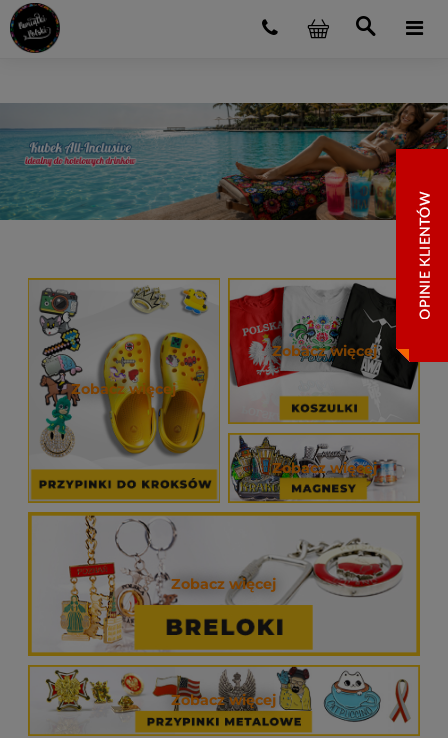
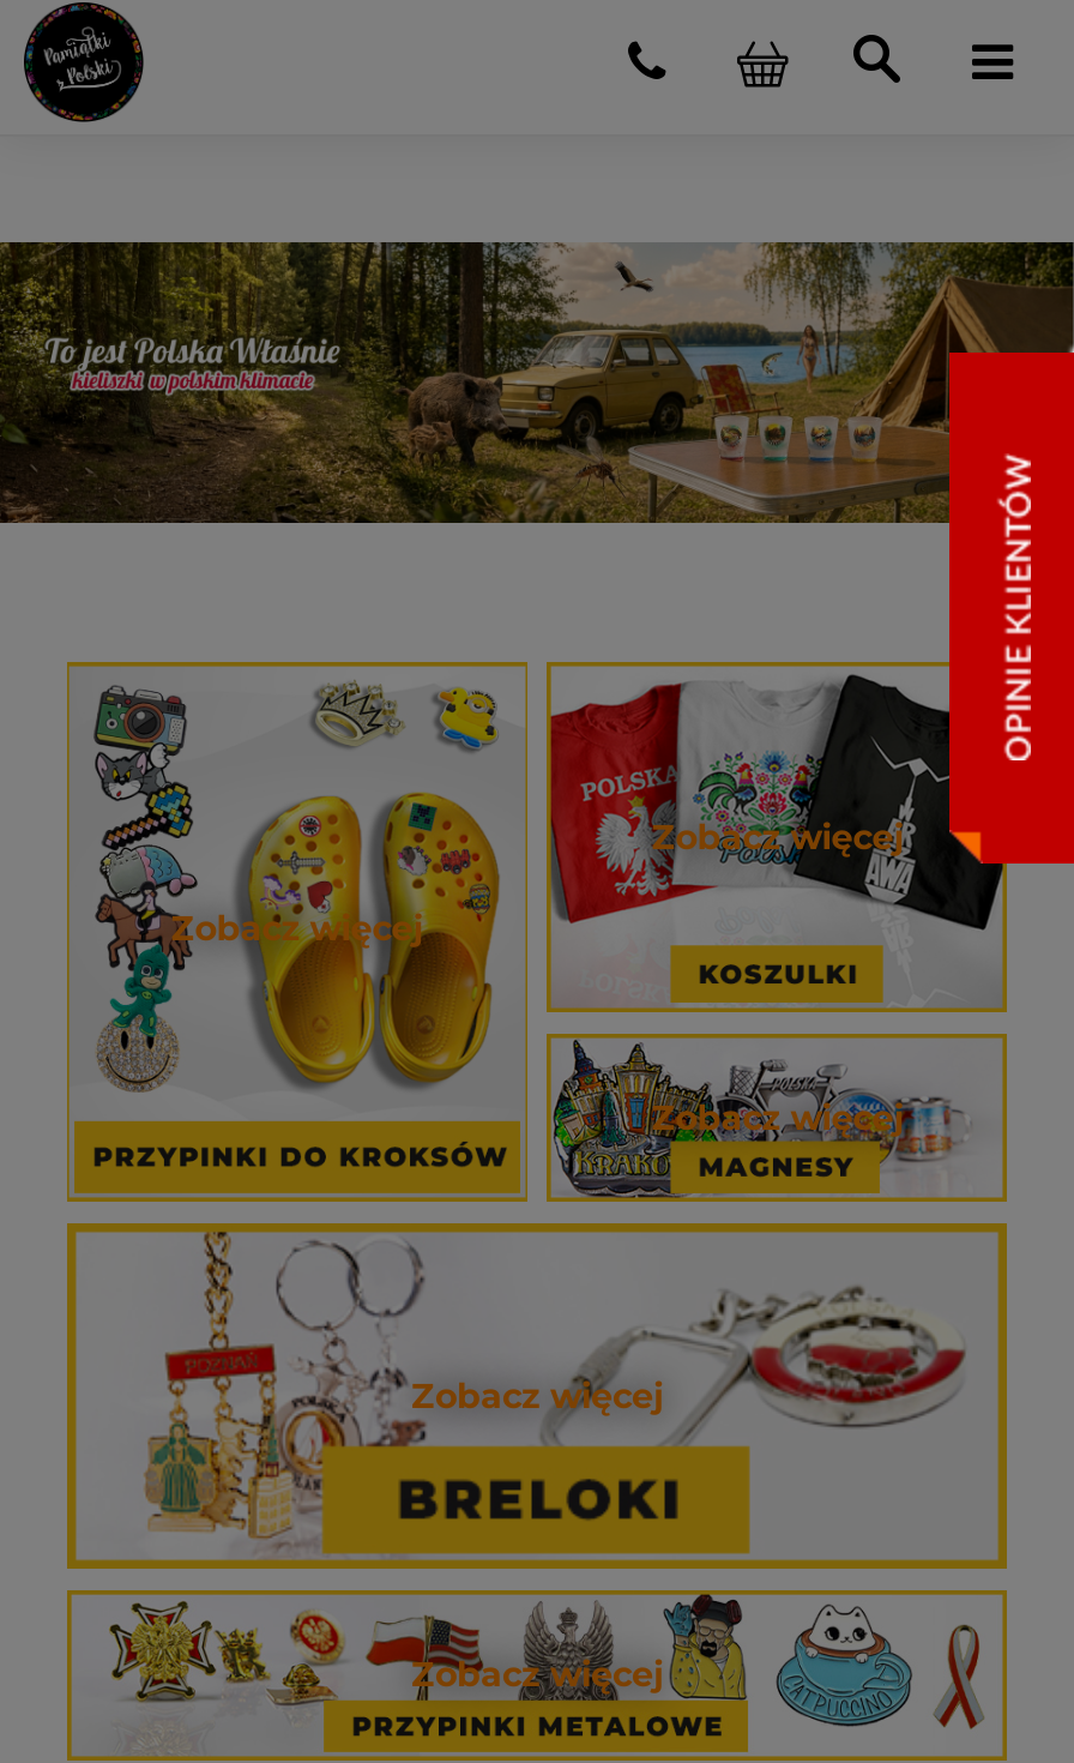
[3,102,445,220] [image] -> [7,240,1067,523] [image]

